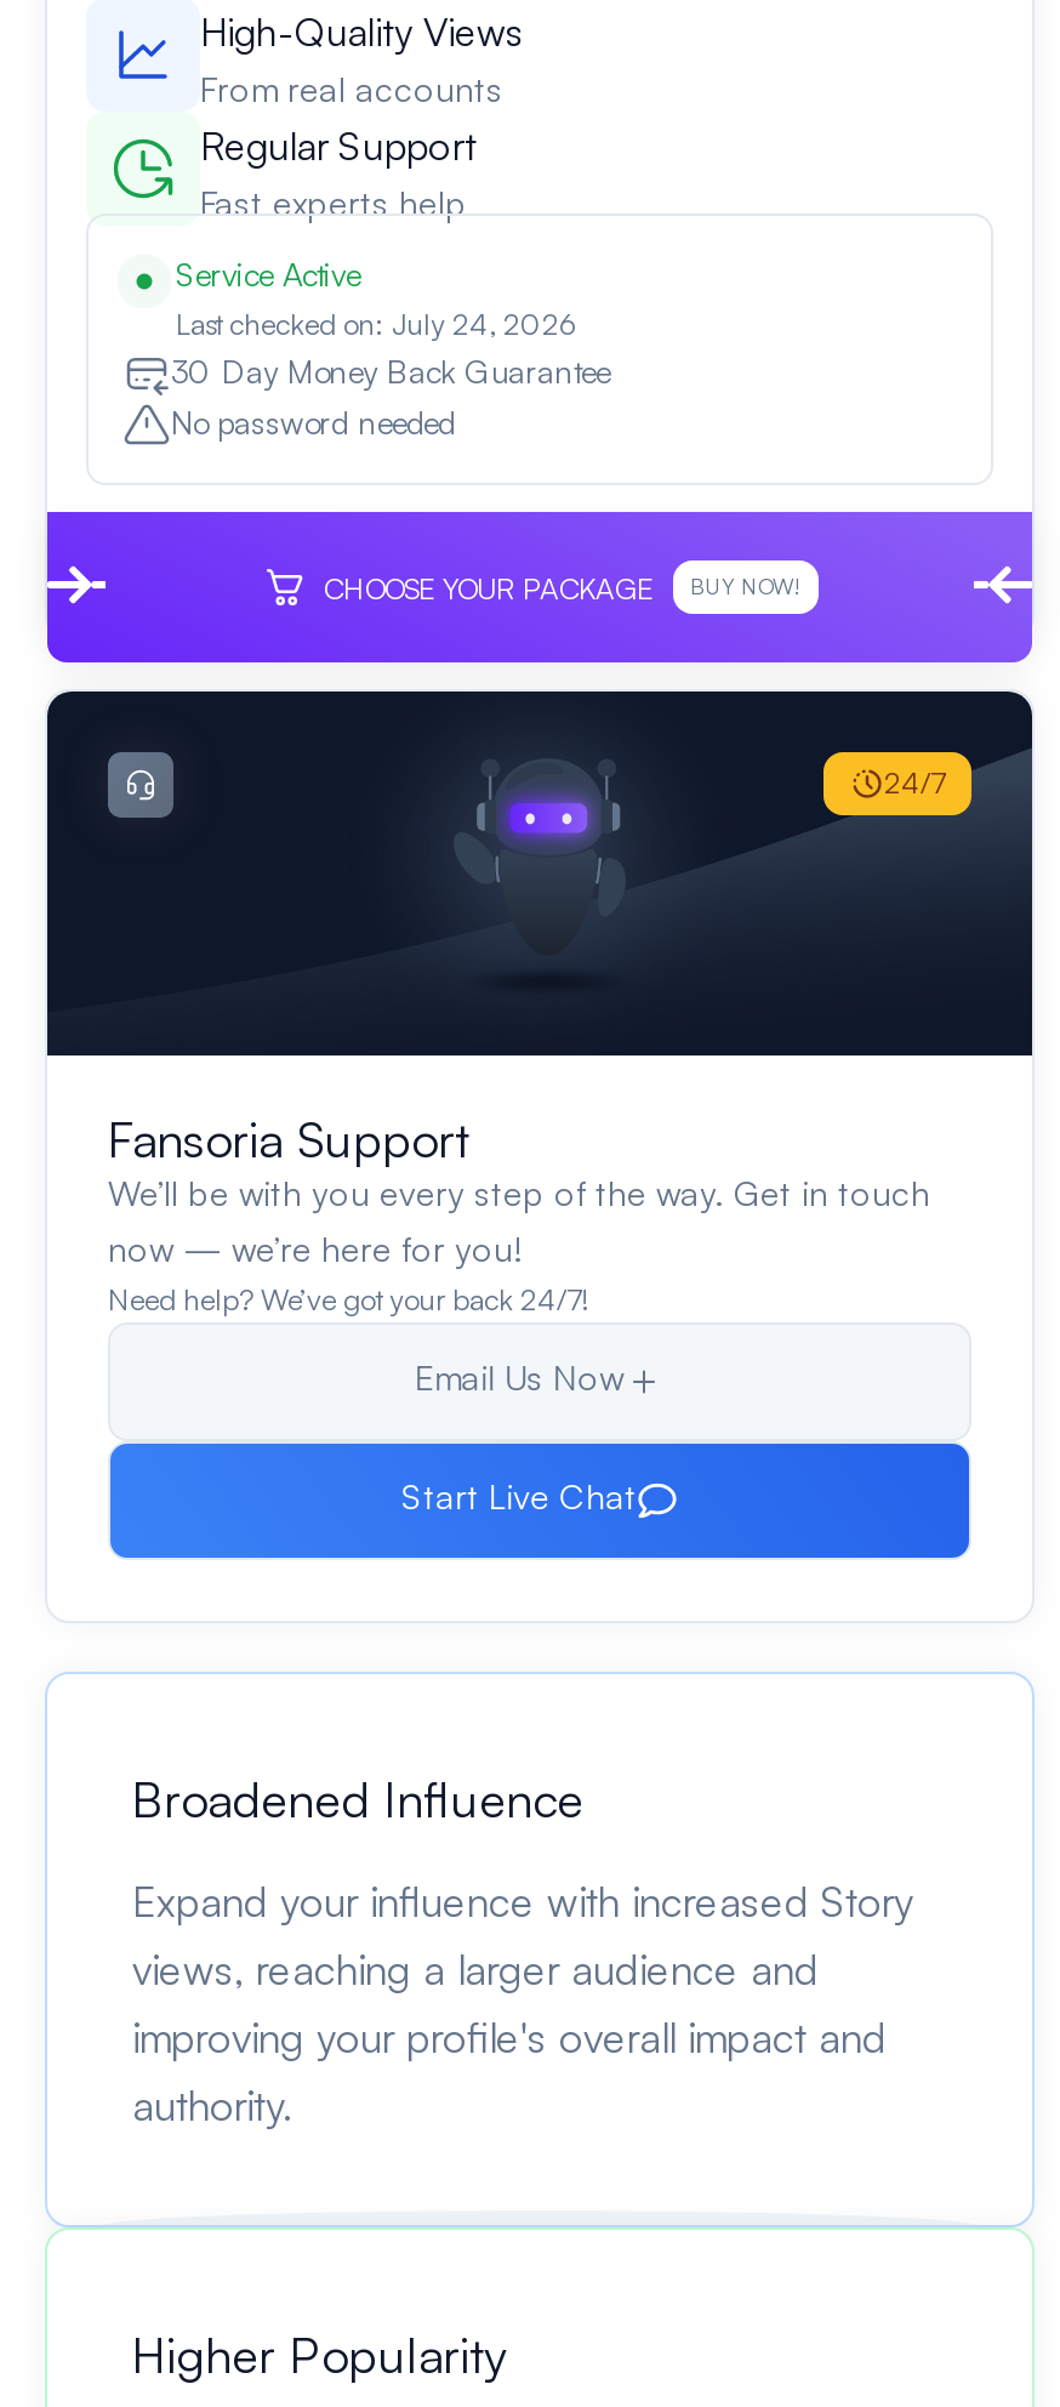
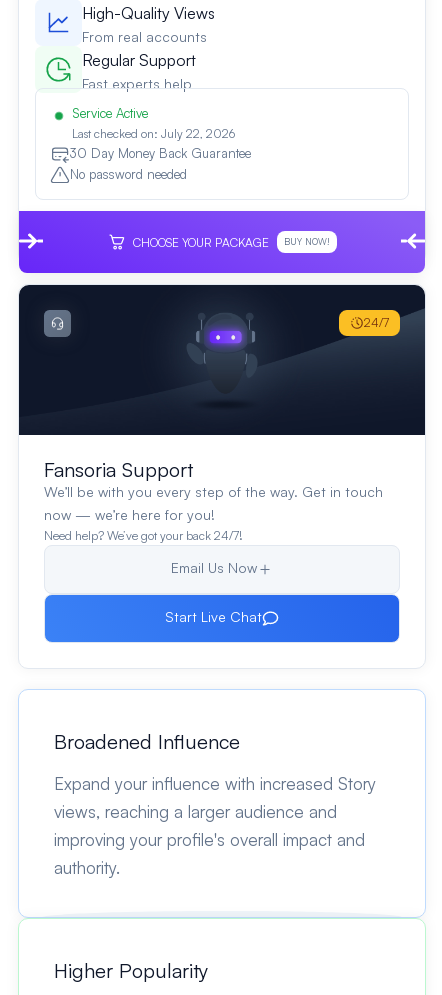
[176,306,574,342] Last checked on: July 24, 2026 -> [72,126,235,141] Last checked on: July 22, 2026

